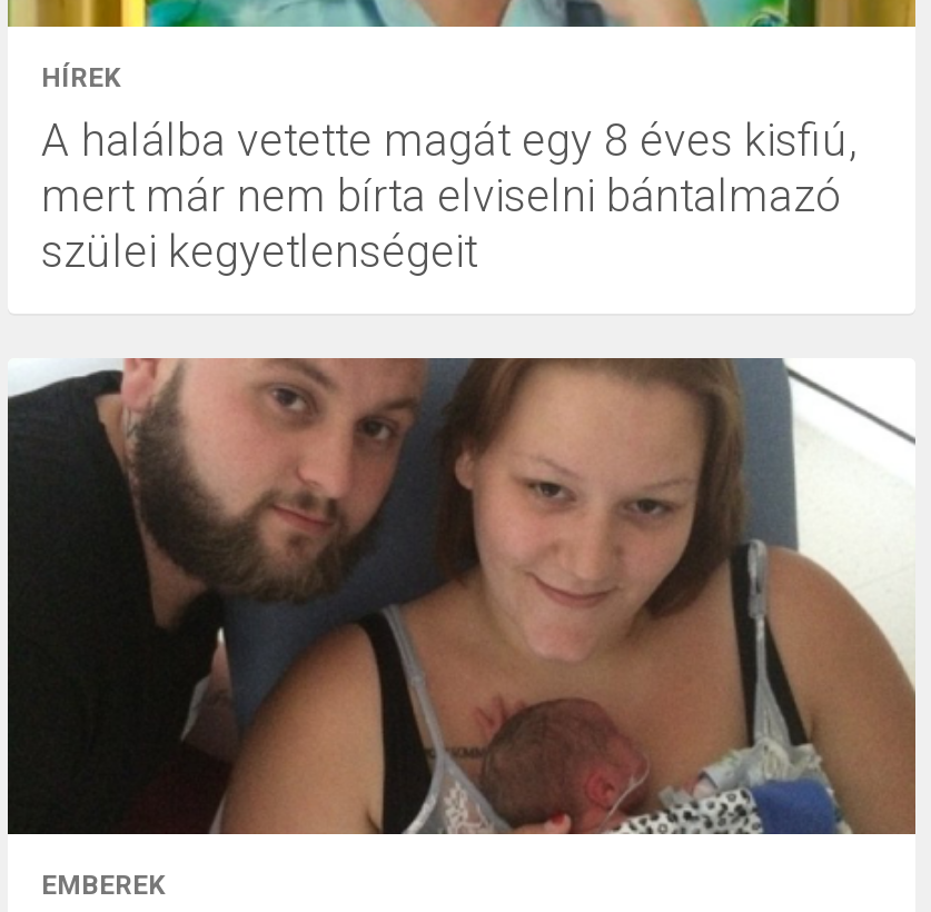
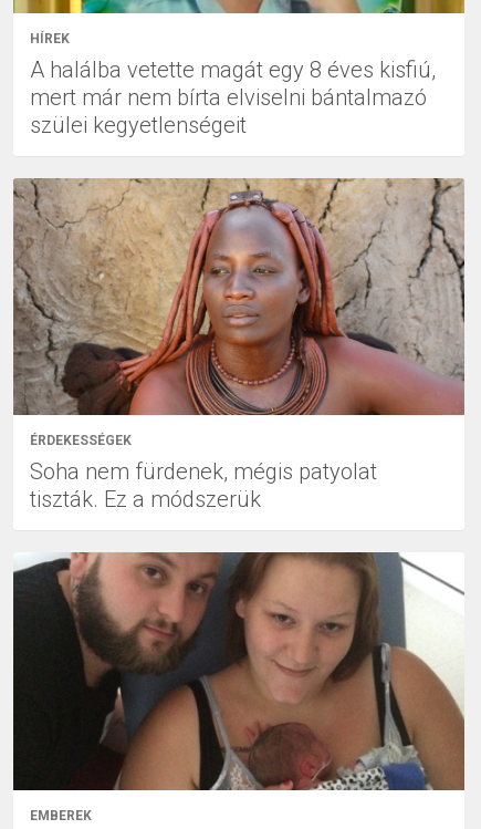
none -> [12,177,466,513] [image] | ÉRDEKESSÉGEK | Soha nem fürdenek, mégis patyolat | tiszták. Ez a módszerük

